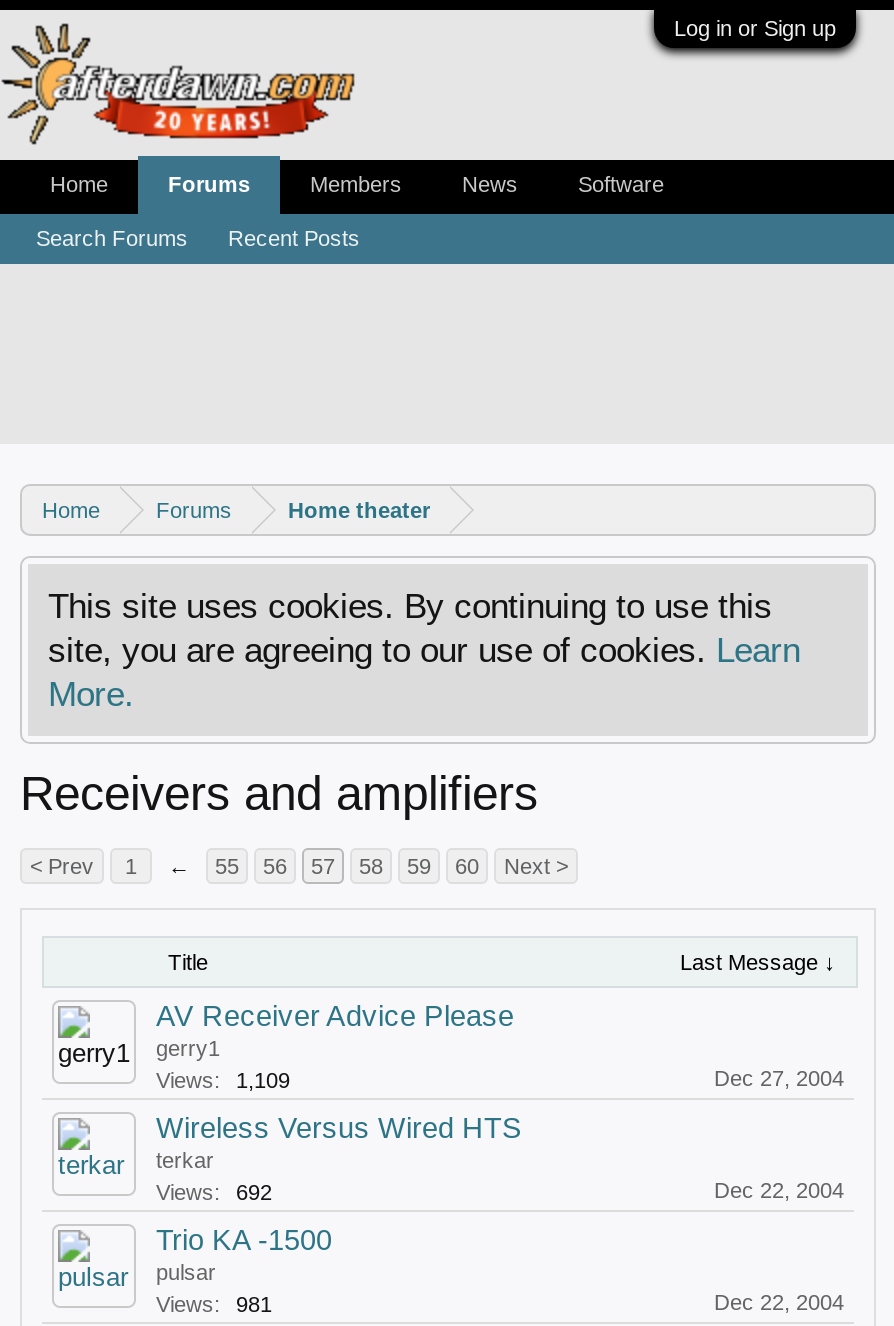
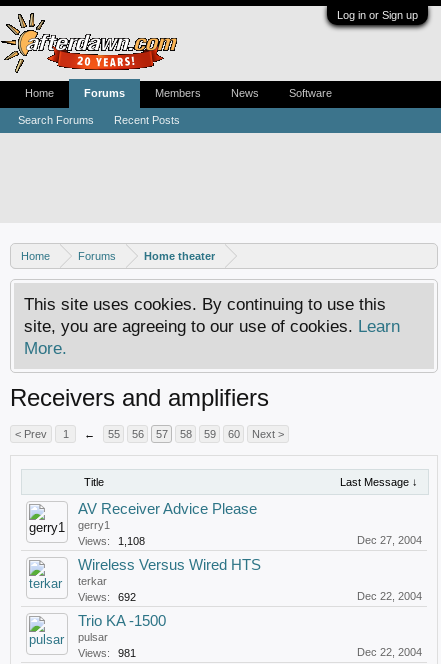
[156,1068,290,1092] Views: 1,109 -> [78,535,145,547] Views: 1,108

